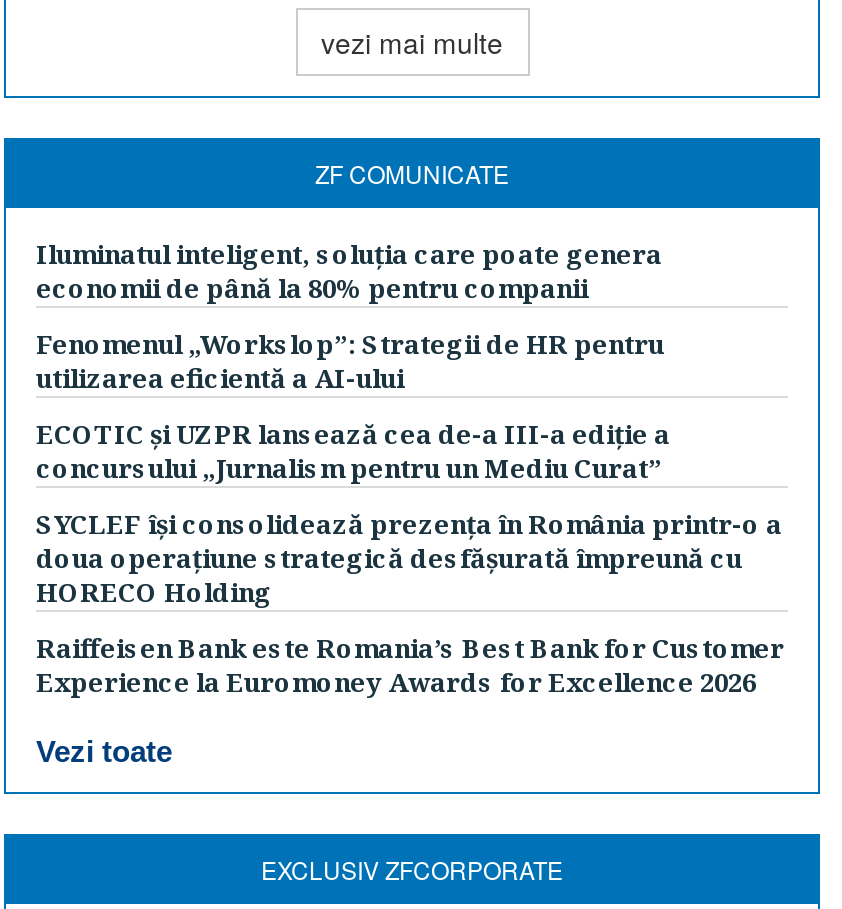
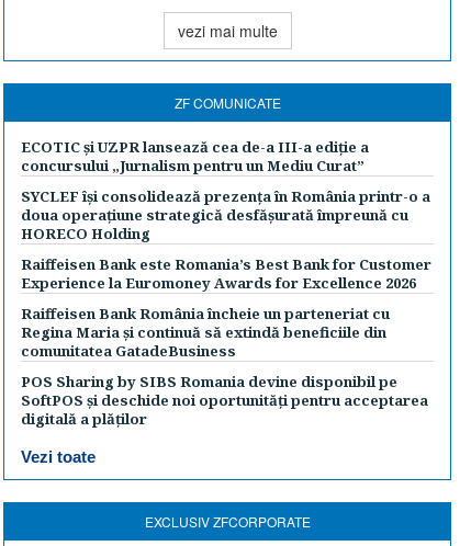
[36,236,664,396] Iluminatul inteligent, soluția care poate genera | economii de până la 80% pentru companii | Fenomenul „Workslop”: Strategii de HR pentru | utilizarea eficientă a AI-ului -> none
moved [36,416,784,700] -> [21,137,431,293]: ECOTIC și UZPR lansează cea de-a III-a ediție a | concursului „Jurnalism pentru un Mediu Curat” | SYCLEF își consolidează prezența în România printr-o a | doua operațiune strategică desfășurată împreună cu | HORECO Holding | Raiffeisen Bank este Romania’s Best Bank for Customer | Experience la Euromoney Awards for Excellence 2026
none -> [21,304,428,429] Raiffeisen Bank România încheie un parteneriat cu | Regina Maria și continuă să extindă beneficiile din | comunitatea GatadeBusiness | POS Sharing by SIBS Romania devine disponibil pe | SoftPOS și deschide noi oportunități pentru acceptarea | digitală a plăților

